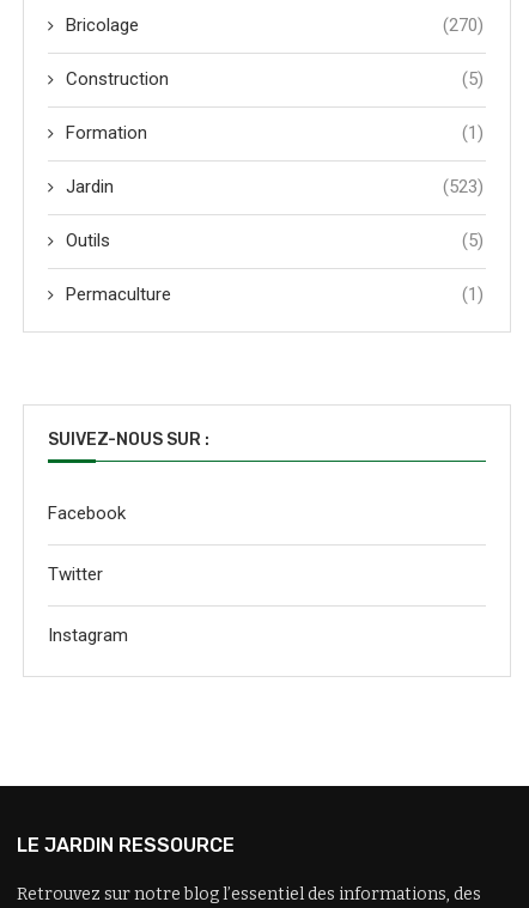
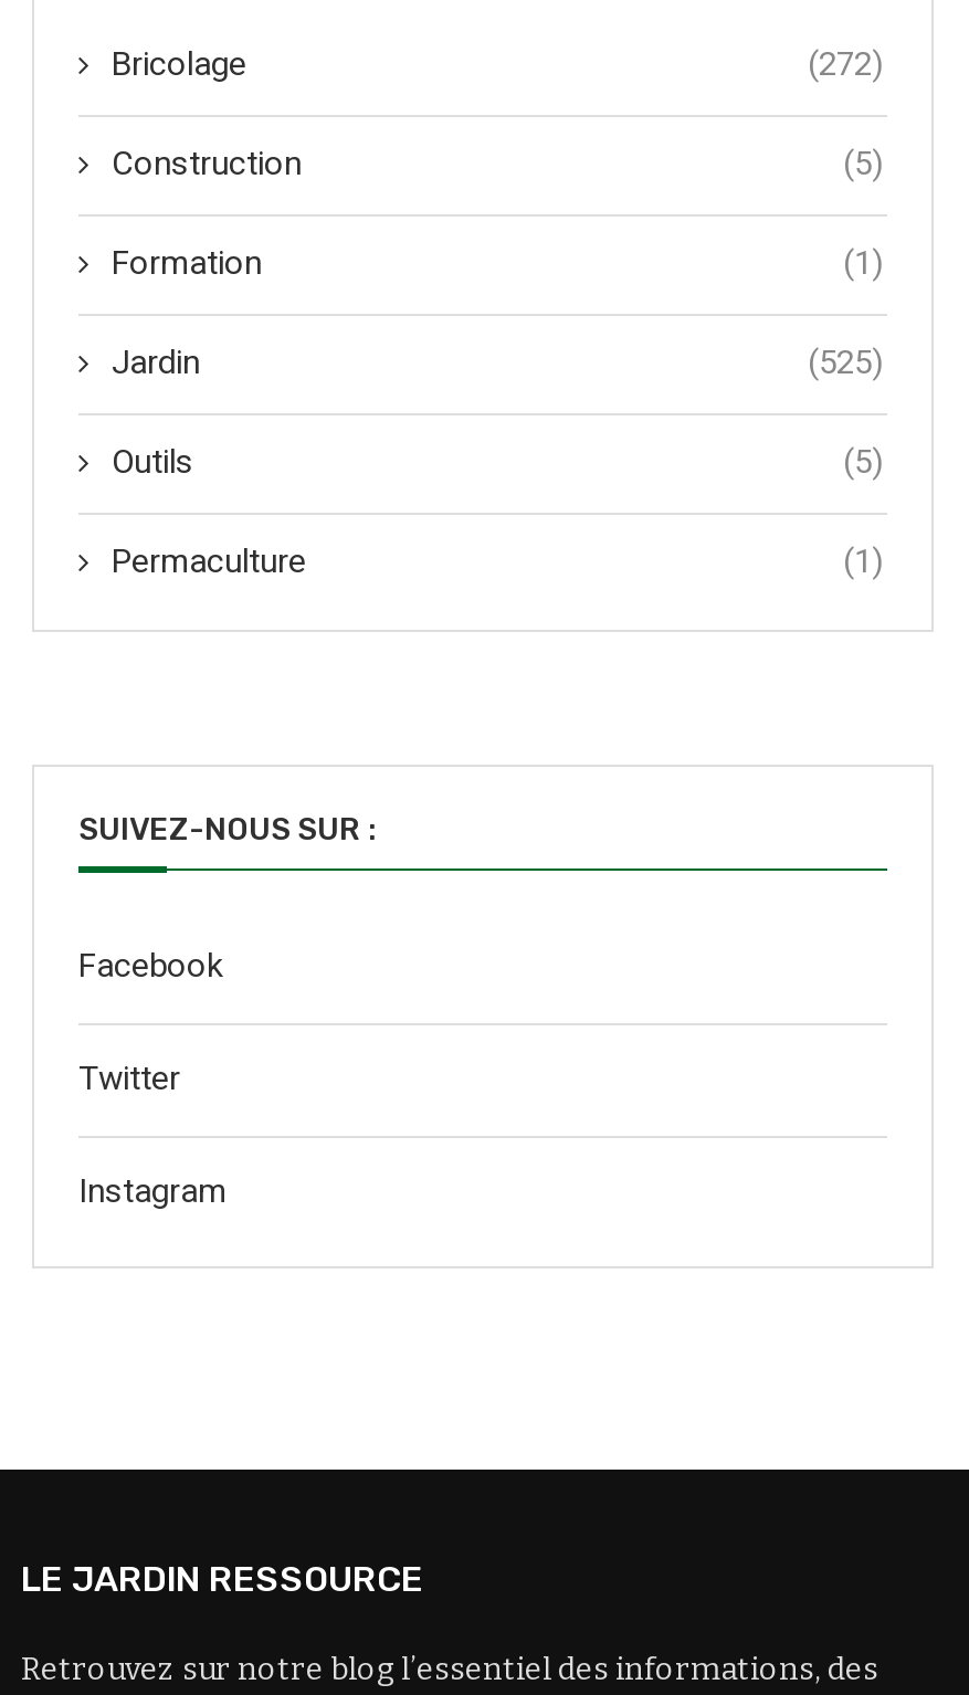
[443,15,484,36] (270) -> [808,45,883,85] (272)
[443,176,484,198] (523) -> [808,343,883,383] (525)

